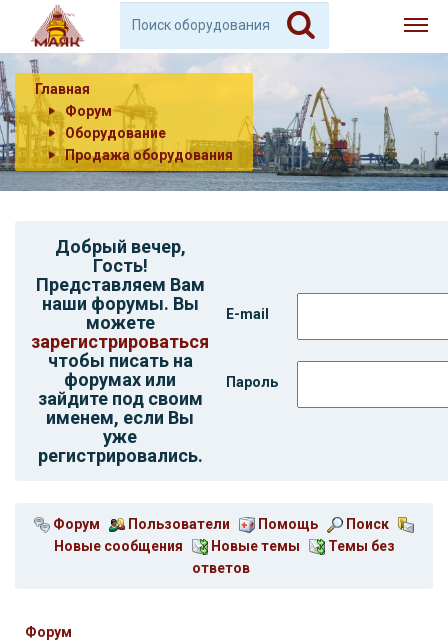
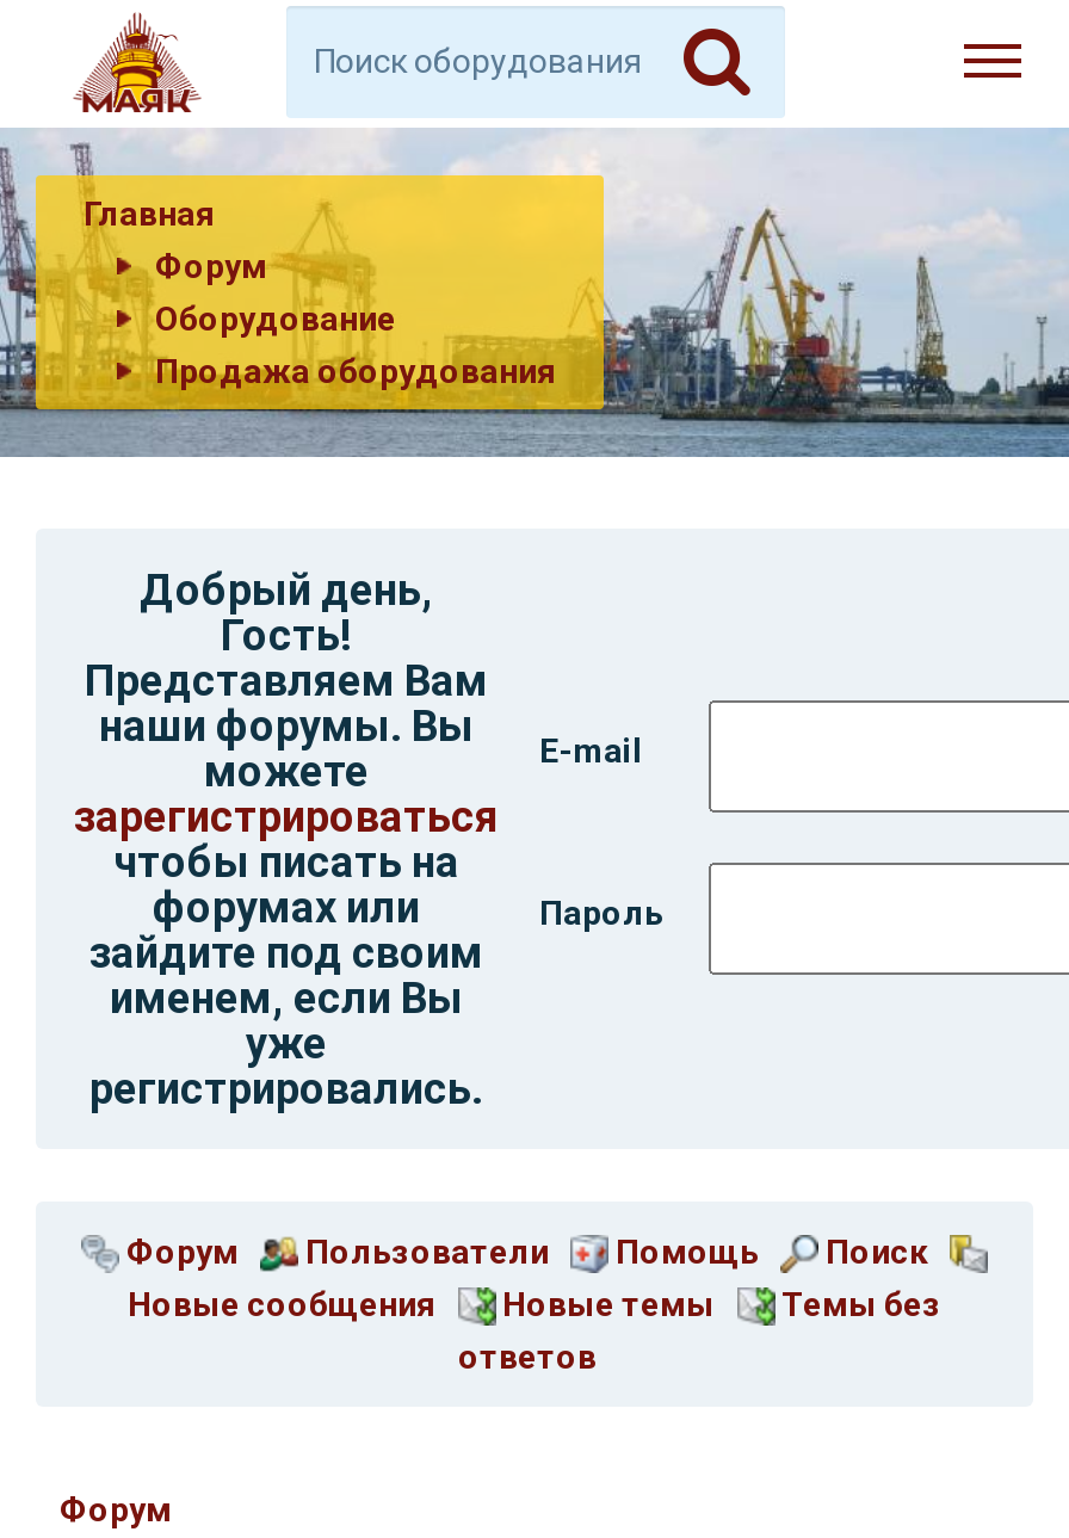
[54,236,185,257] Добрый вечер, -> [140,564,433,614] Добрый день,

